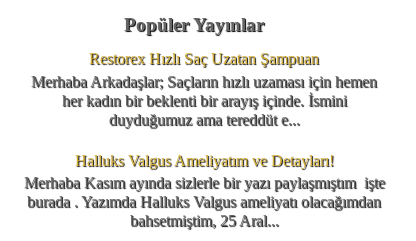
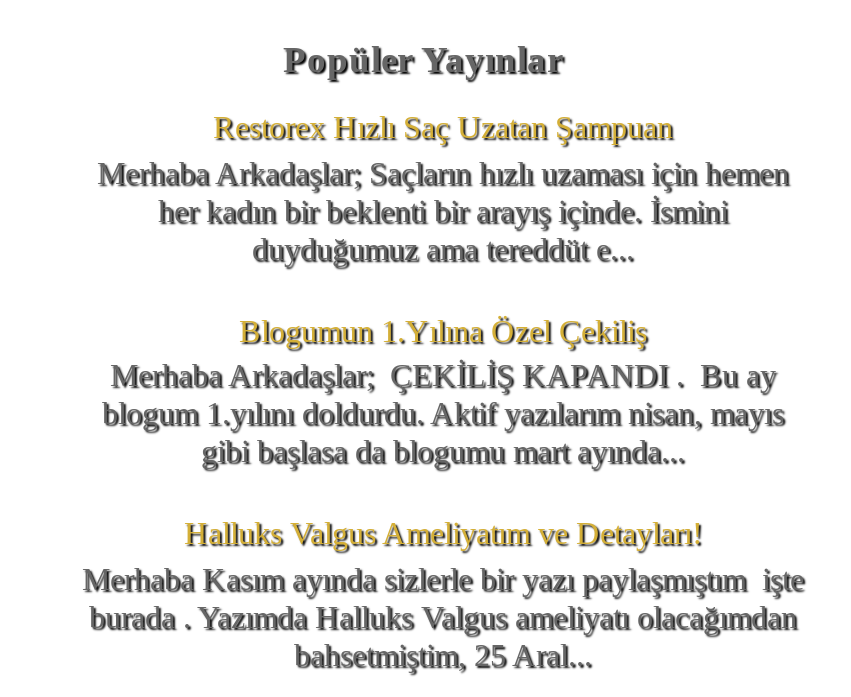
none -> [102,314,784,468] Blogumun 1.Yılına Özel Çekiliş | Merhaba Arkadaşlar; ÇEKİLİŞ KAPANDI . Bu ay | blogum 1.yılını doldurdu. Aktif yazılarım nisan, mayıs | gibi başlasa da blogumu mart ayında...

